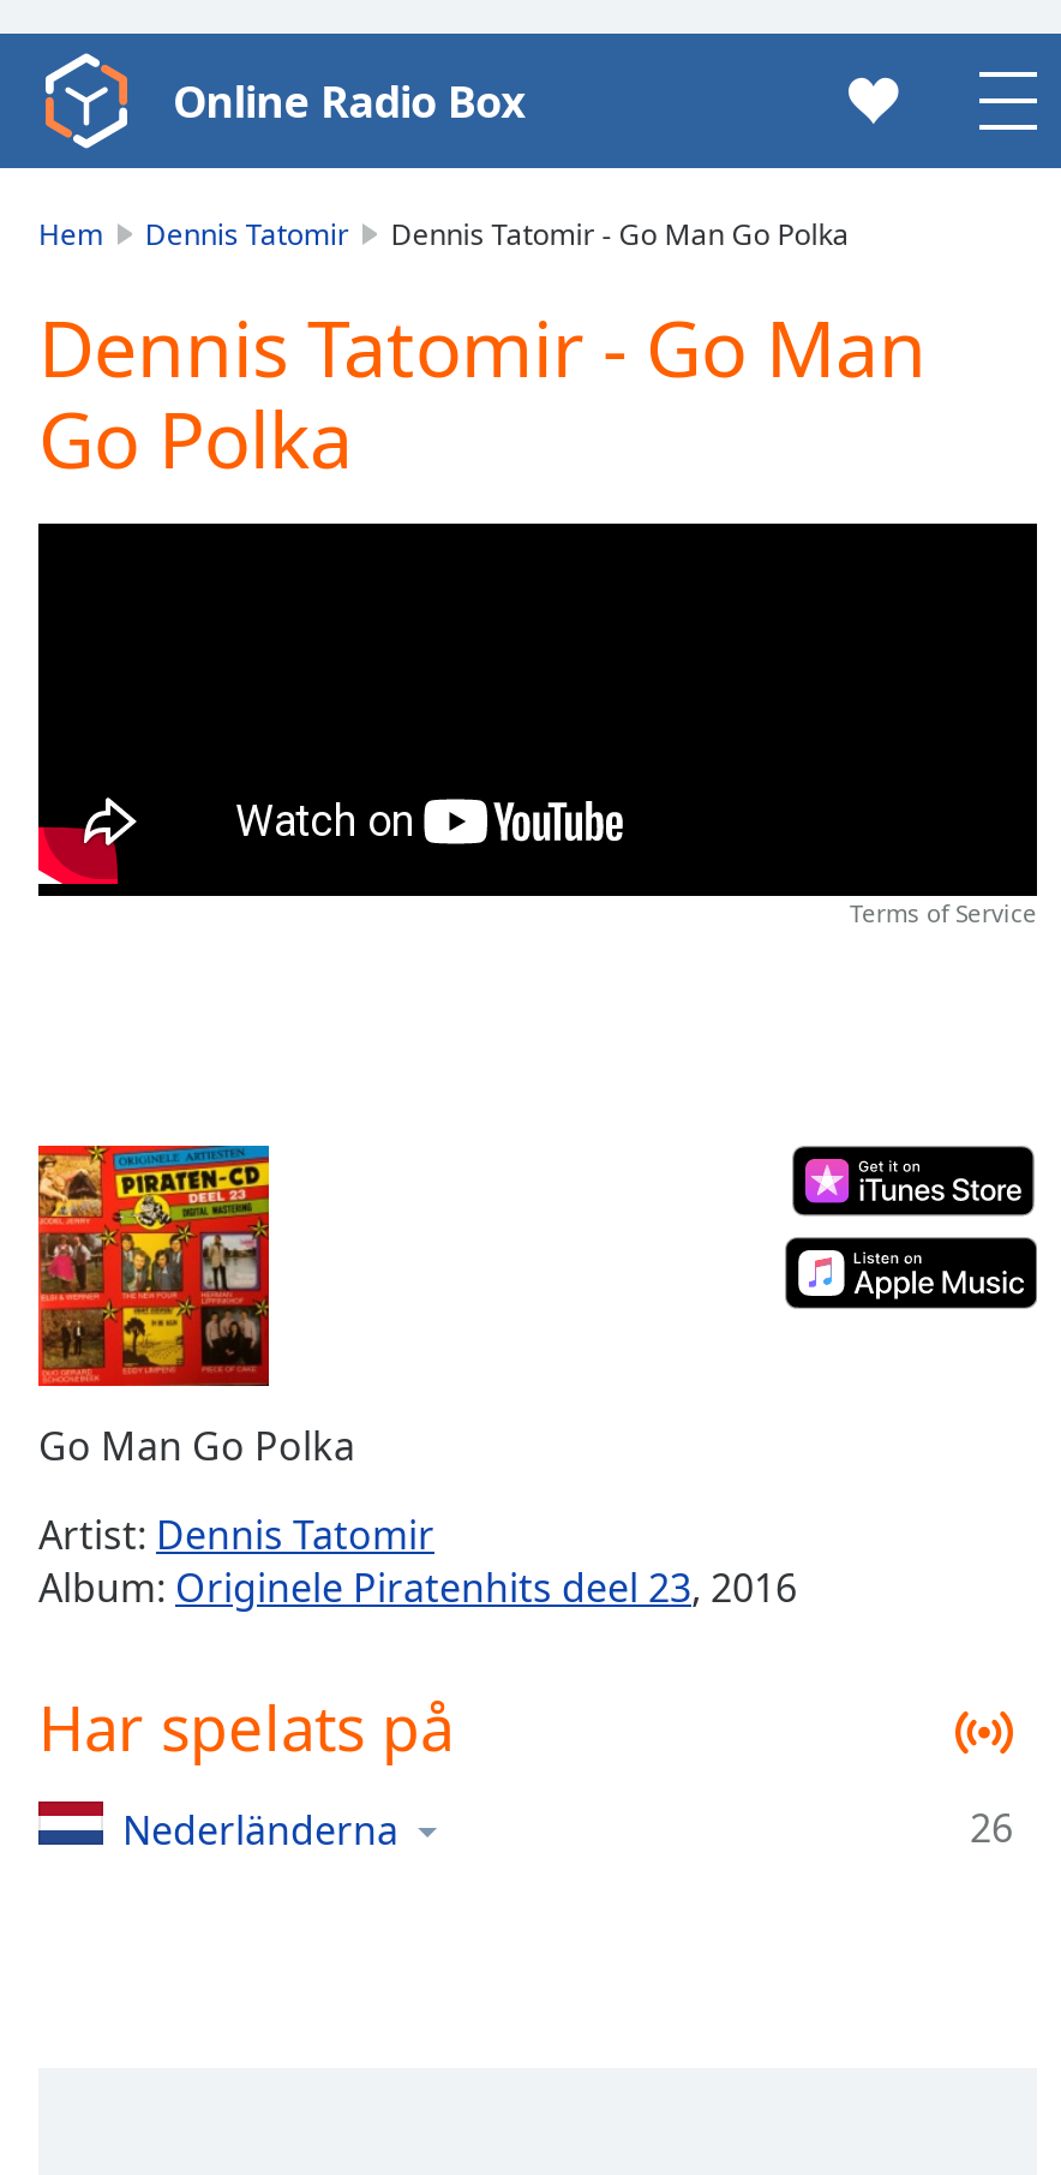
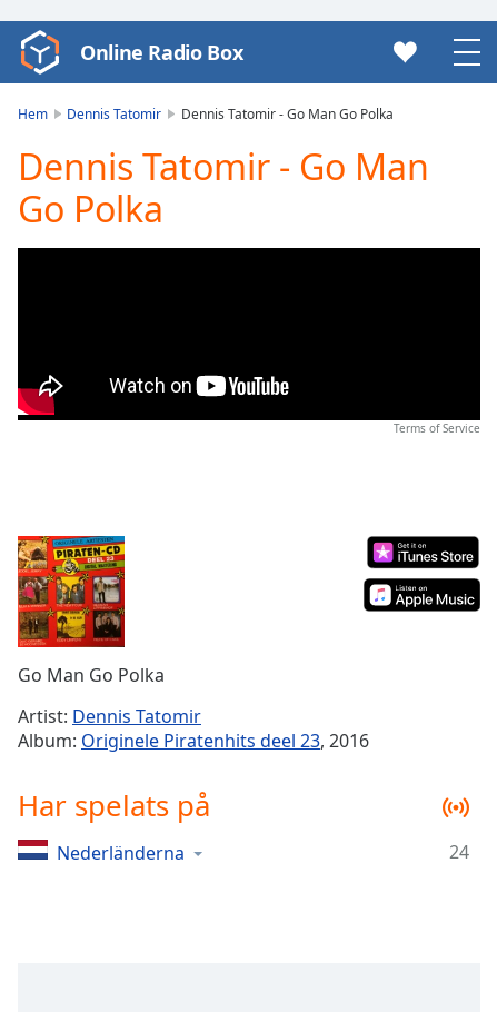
[970,1800,1013,1853] 26 -> [449,839,469,864] 24

